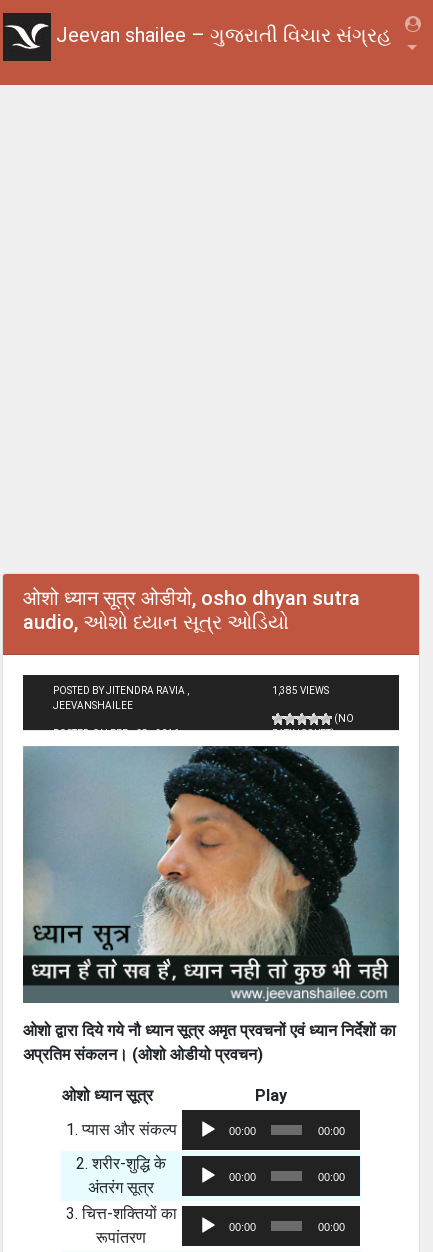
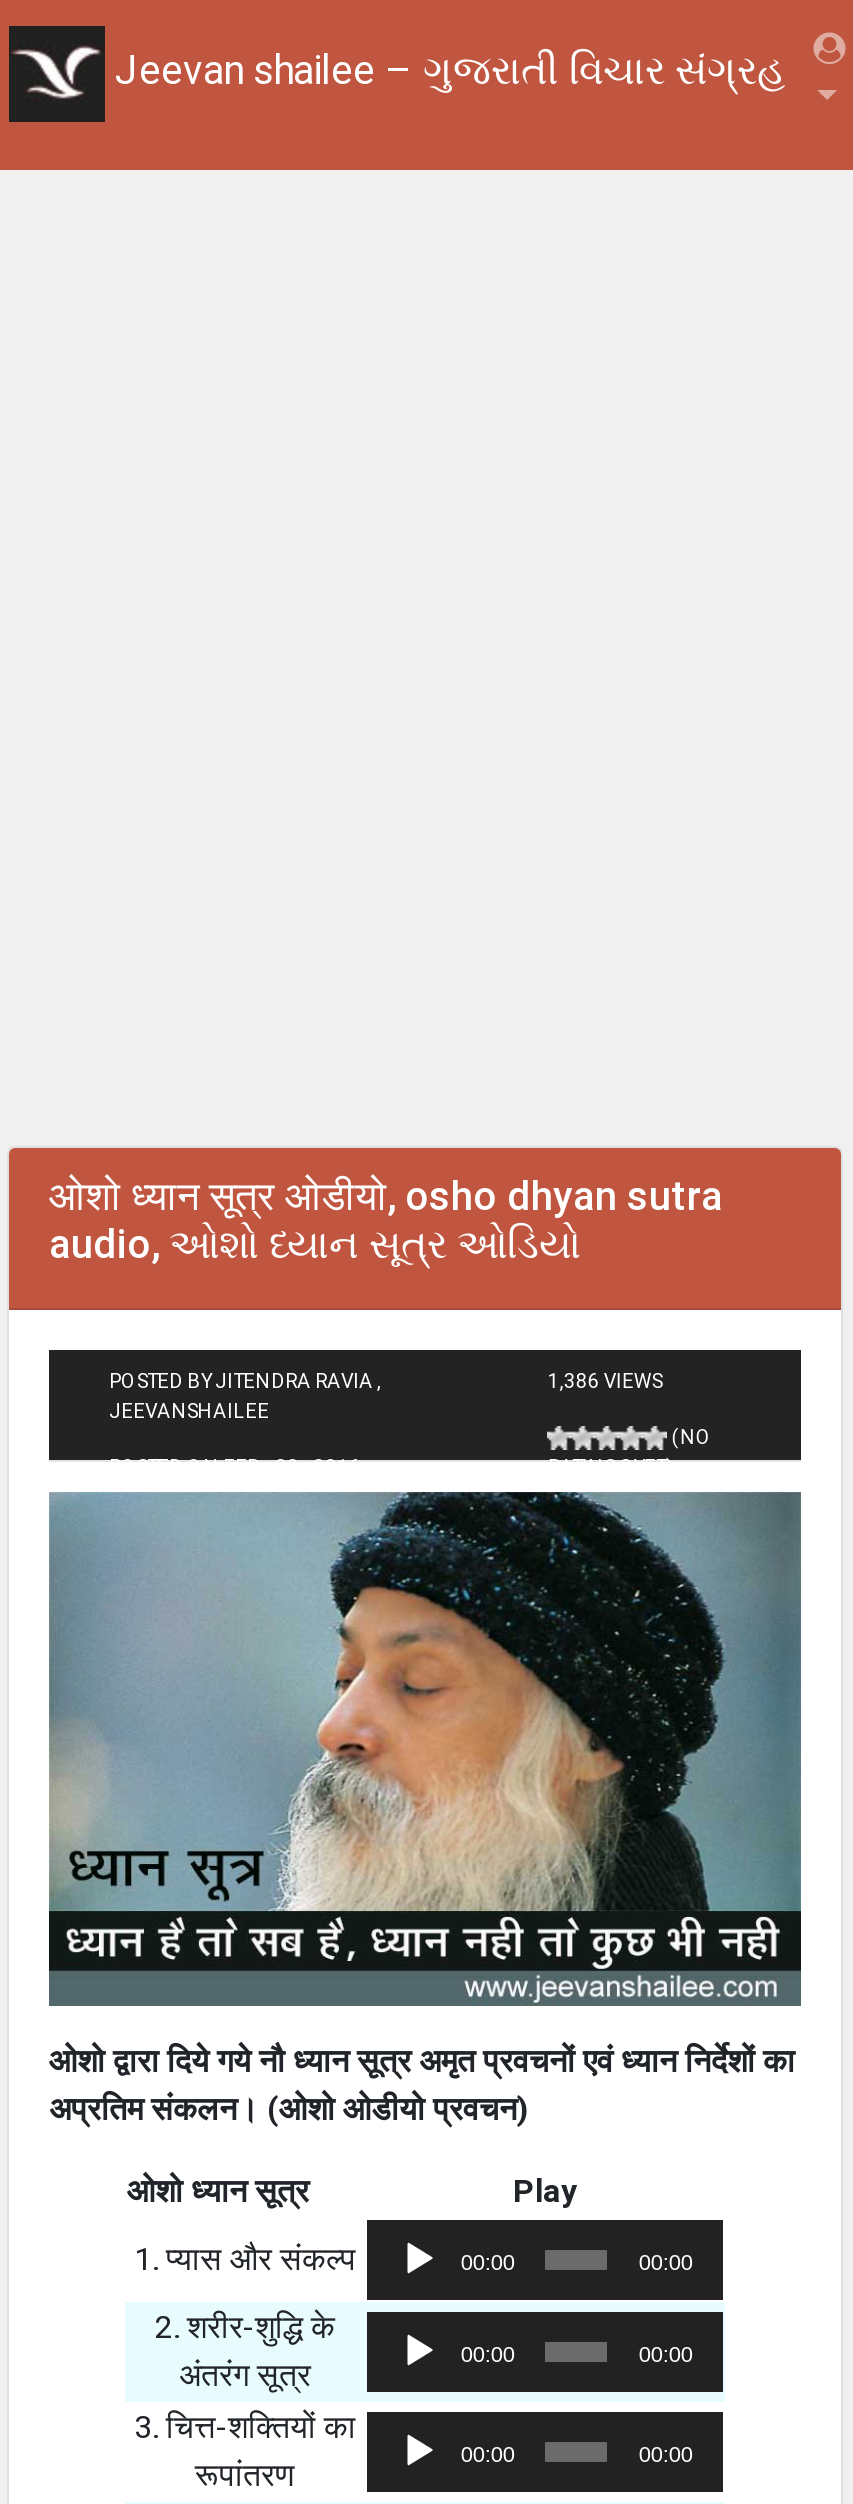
[272,685,329,696] 1,385 VIEWS -> [548,1370,662,1392] 1,386 VIEWS

